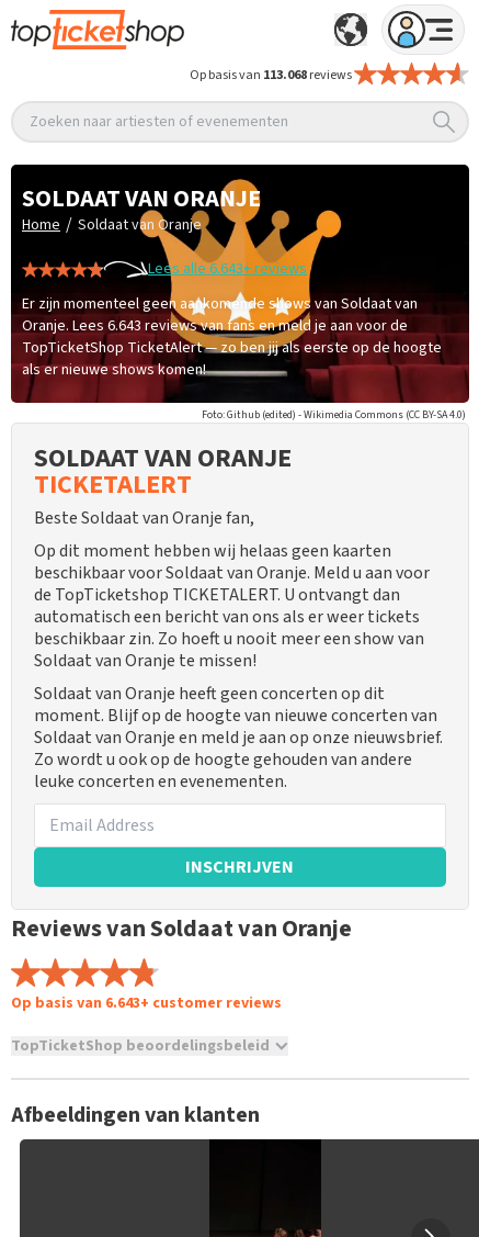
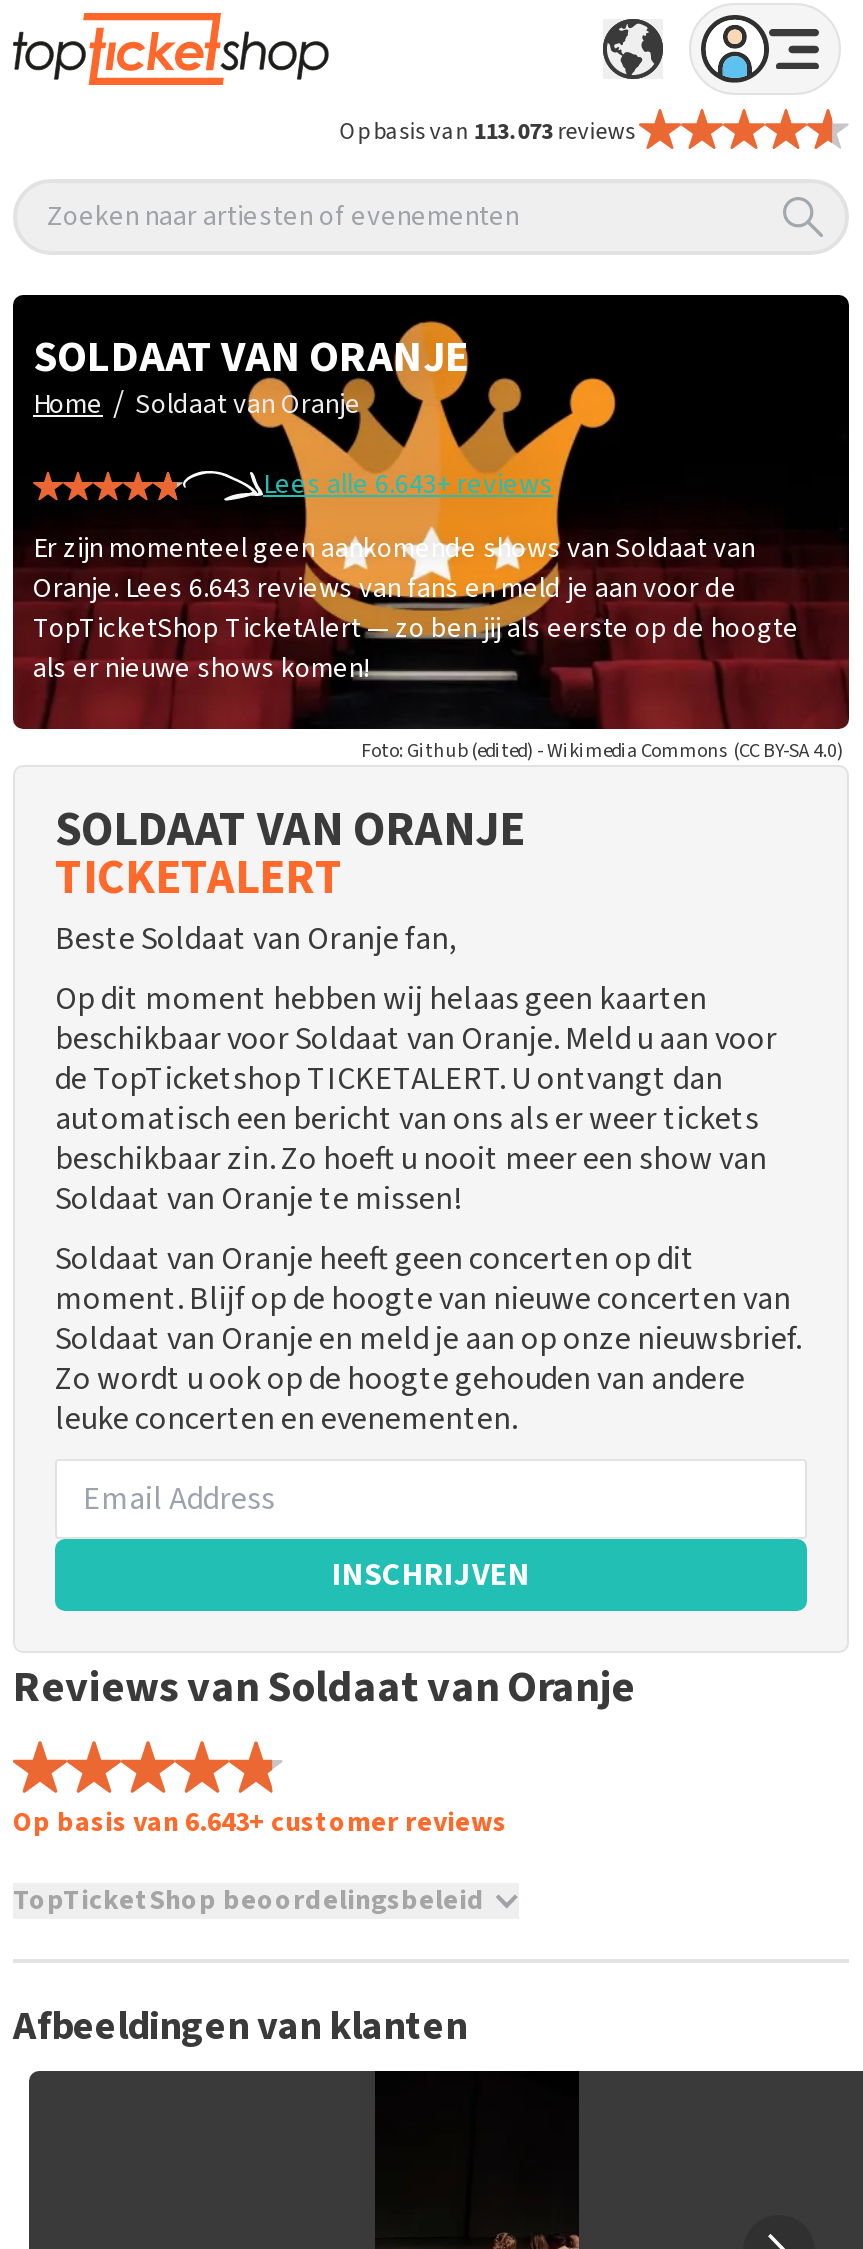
[190,66,352,85] Op basis van 113.068 reviews -> [339,115,635,149] Op basis van 113.073 reviews

